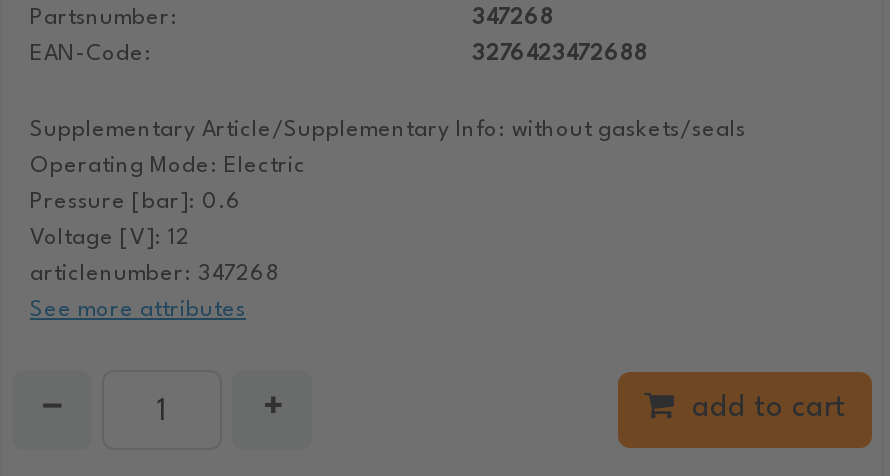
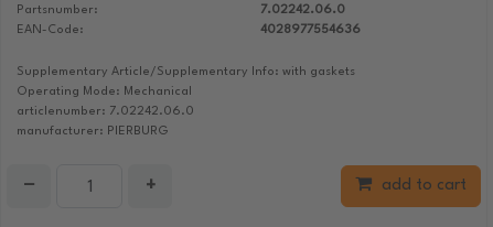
[472,8,554,30] 347268 -> [260,4,345,17] 7.02242.06.0
[30,44,746,322] 3276423472688 | Supplementary Article/Supplementary Info: without gaskets/seals | Operating Mode: Electric | Pressure [bar]: 0.6 | Voltage [V]: 12 | articlenumber: 347268 | See more attributes -> [17,24,361,138] 4028977554636 | Supplementary Article/Supplementary Info: with gaskets | Operating Mode: Mechanical | articlenumber: 7.02242.06.0 | manufacturer: PIERBURG

